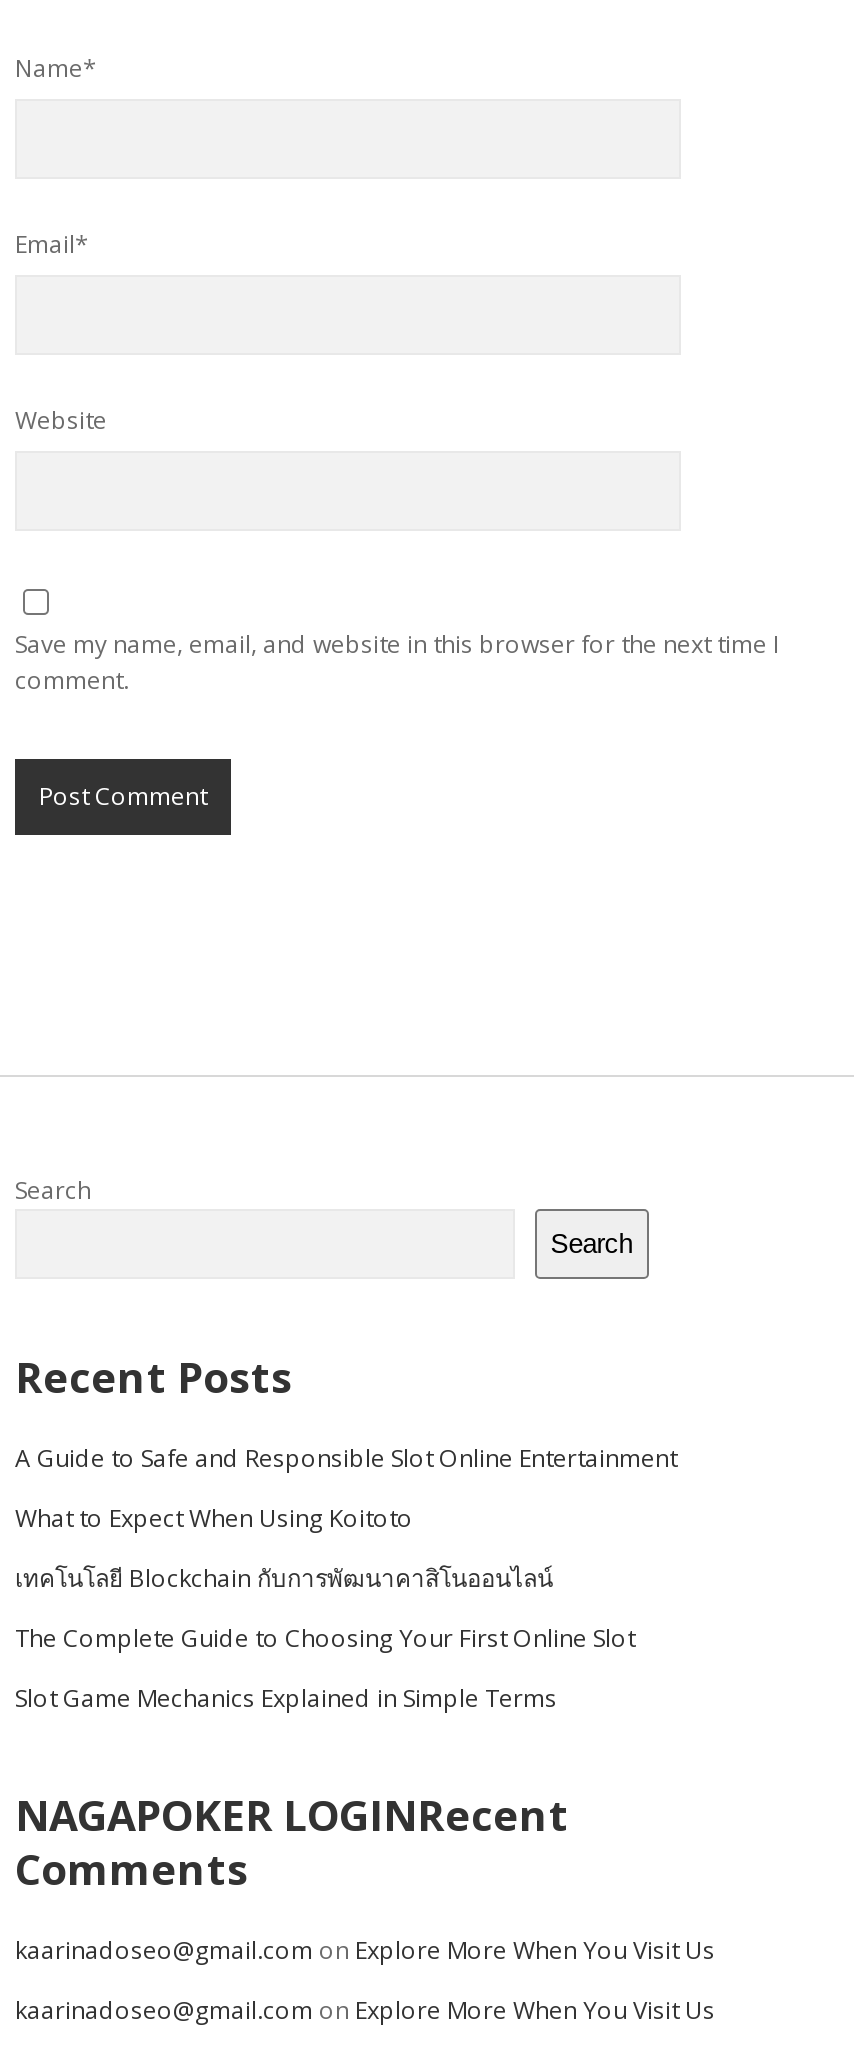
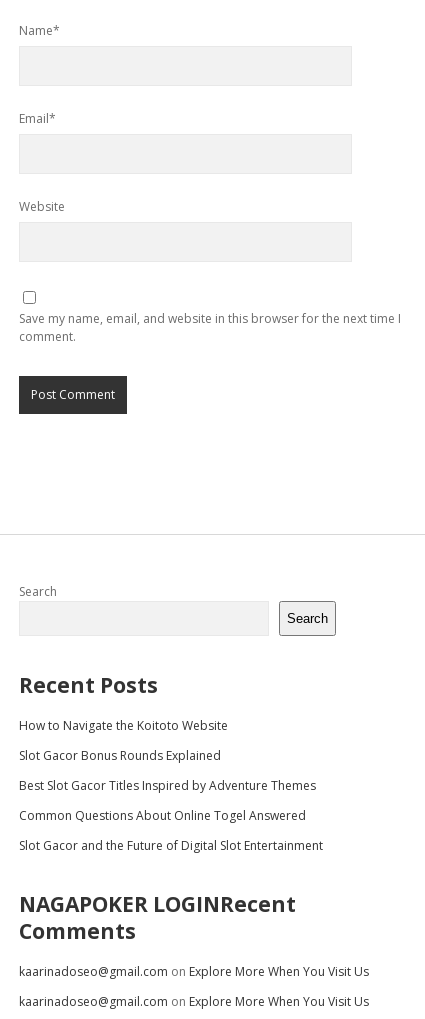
[15,1441,677,1475] A Guide to Safe and Responsible Slot Online Entertainment -> [19,717,228,734] How to Navigate the Koitoto Website
[15,1501,413,1535] What to Expect When Using Koitoto -> [19,747,221,764] Slot Gacor Bonus Rounds Explained
[15,1561,553,1595] เทคโนโลยี Blockchain กับการพัฒนาคาสิโนออนไลน์ -> [19,777,316,794] Best Slot Gacor Titles Inspired by Adventure Themes
[15,1621,635,1655] The Complete Guide to Choosing Your First Online Slot -> [19,807,306,824] Common Questions About Online Togel Answered
[15,1681,557,1715] Slot Game Mechanics Explained in Simple Terms -> [19,837,323,854] Slot Gacor and the Future of Digital Slot Entertainment

